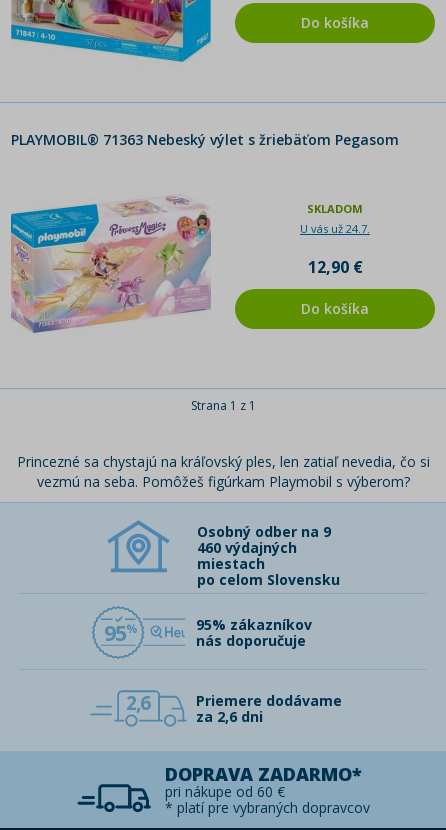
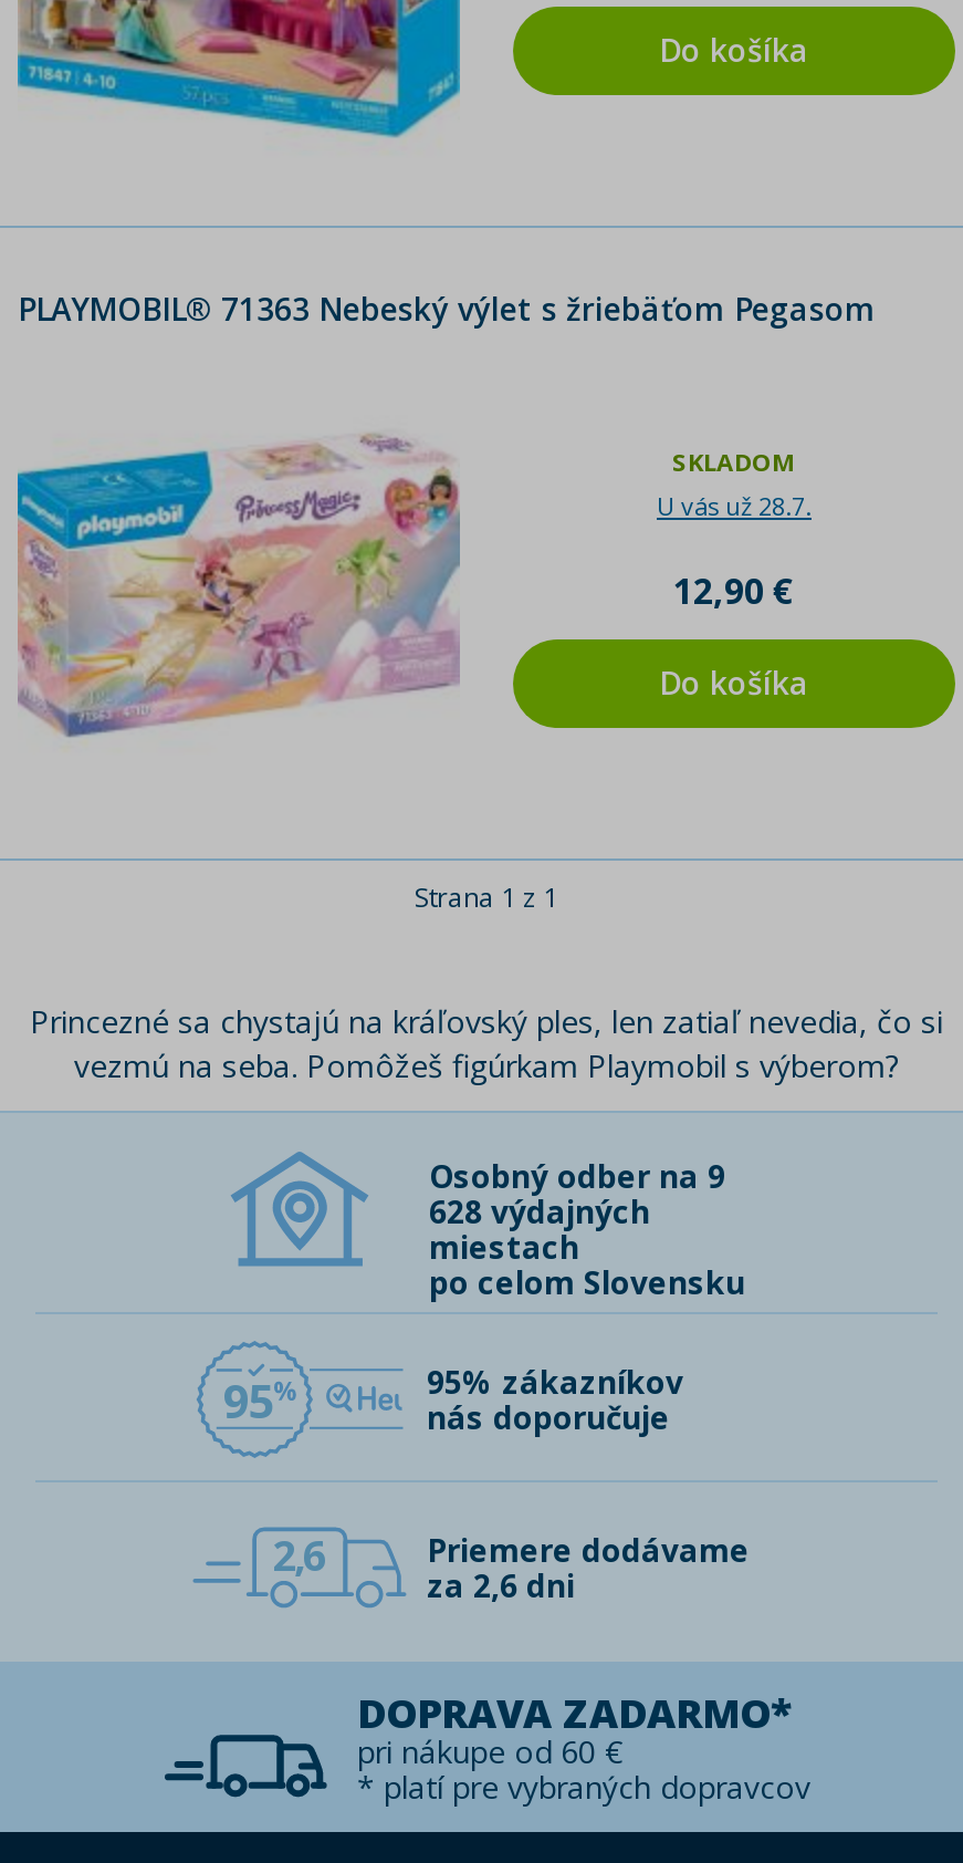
[300,221,370,236] U vás už 24.7. -> [657,489,812,522] U vás už 28.7.
[197,538,297,557] 460 výdajných -> [429,1190,650,1232] 628 výdajných

